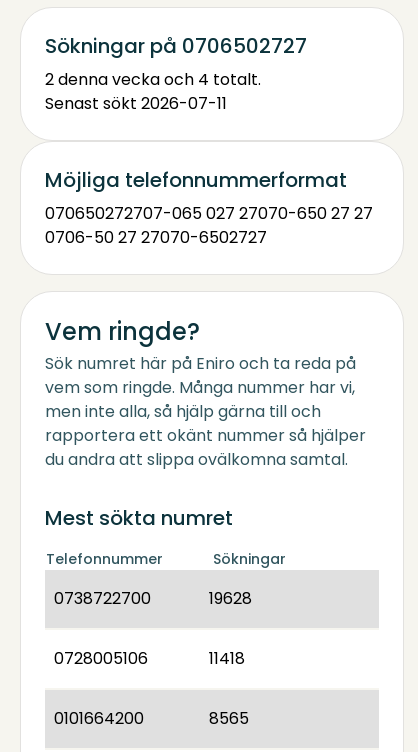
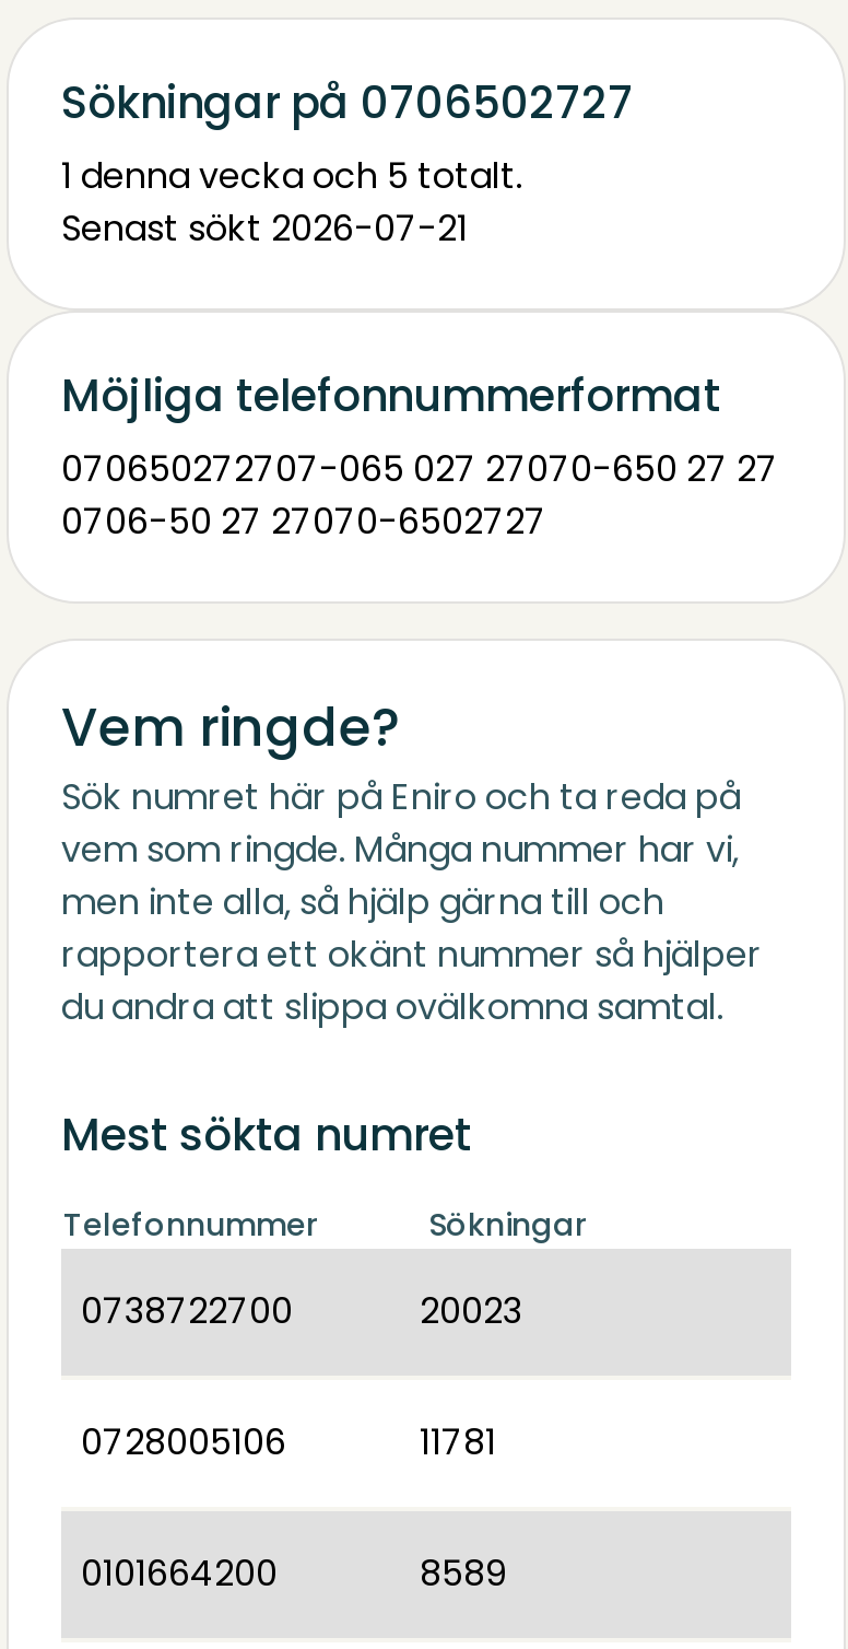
[45,68,261,91] 2 denna vecka och 4 totalt. -> [61,151,522,201] 1 denna vecka och 5 totalt.
[45,92,227,115] Senast sökt 2026-07-11 -> [61,203,468,254] Senast sökt 2026-07-21
[209,587,252,610] 19628 -> [420,1286,522,1336] 20023
[209,647,245,670] 11418 -> [420,1417,496,1467] 11781
[209,707,249,730] 8565 -> [420,1548,505,1599] 8589

